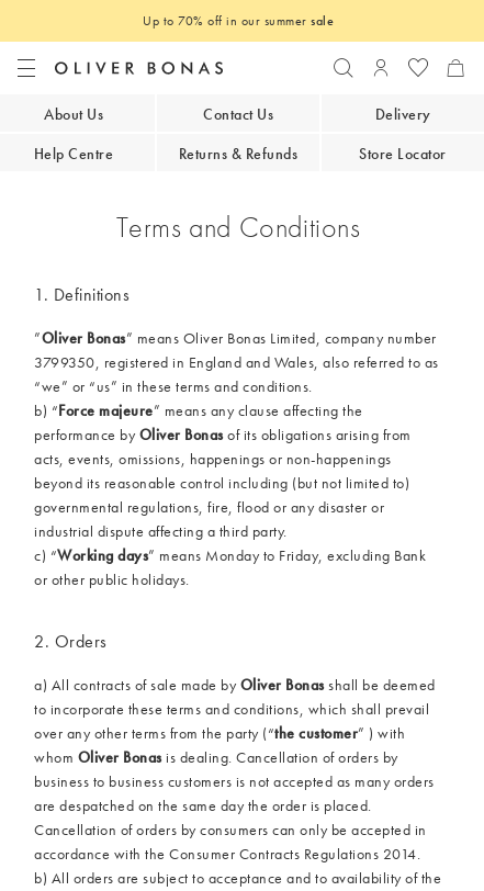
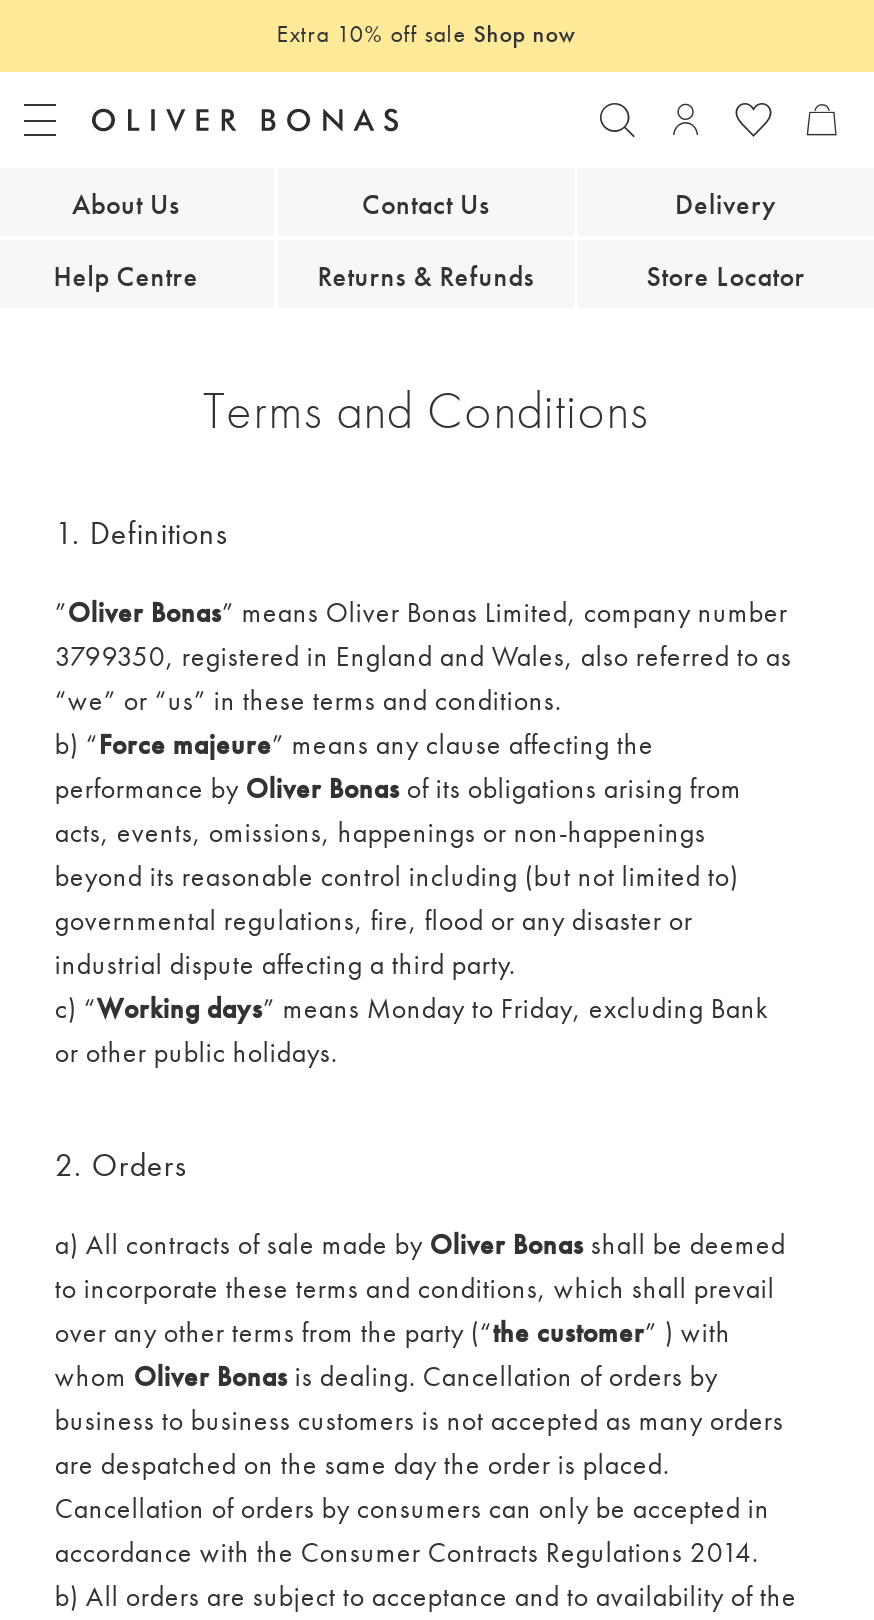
[143,12,334,29] Up to 70% off in our summer sale -> [276,17,576,49] Extra 10% off sale Shop now

